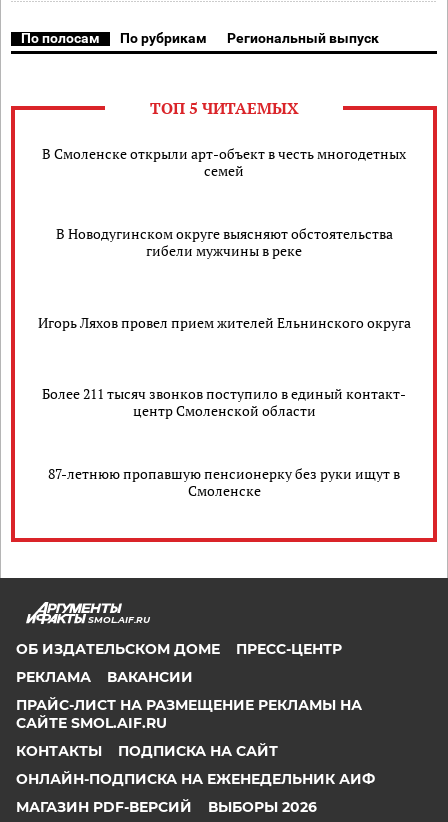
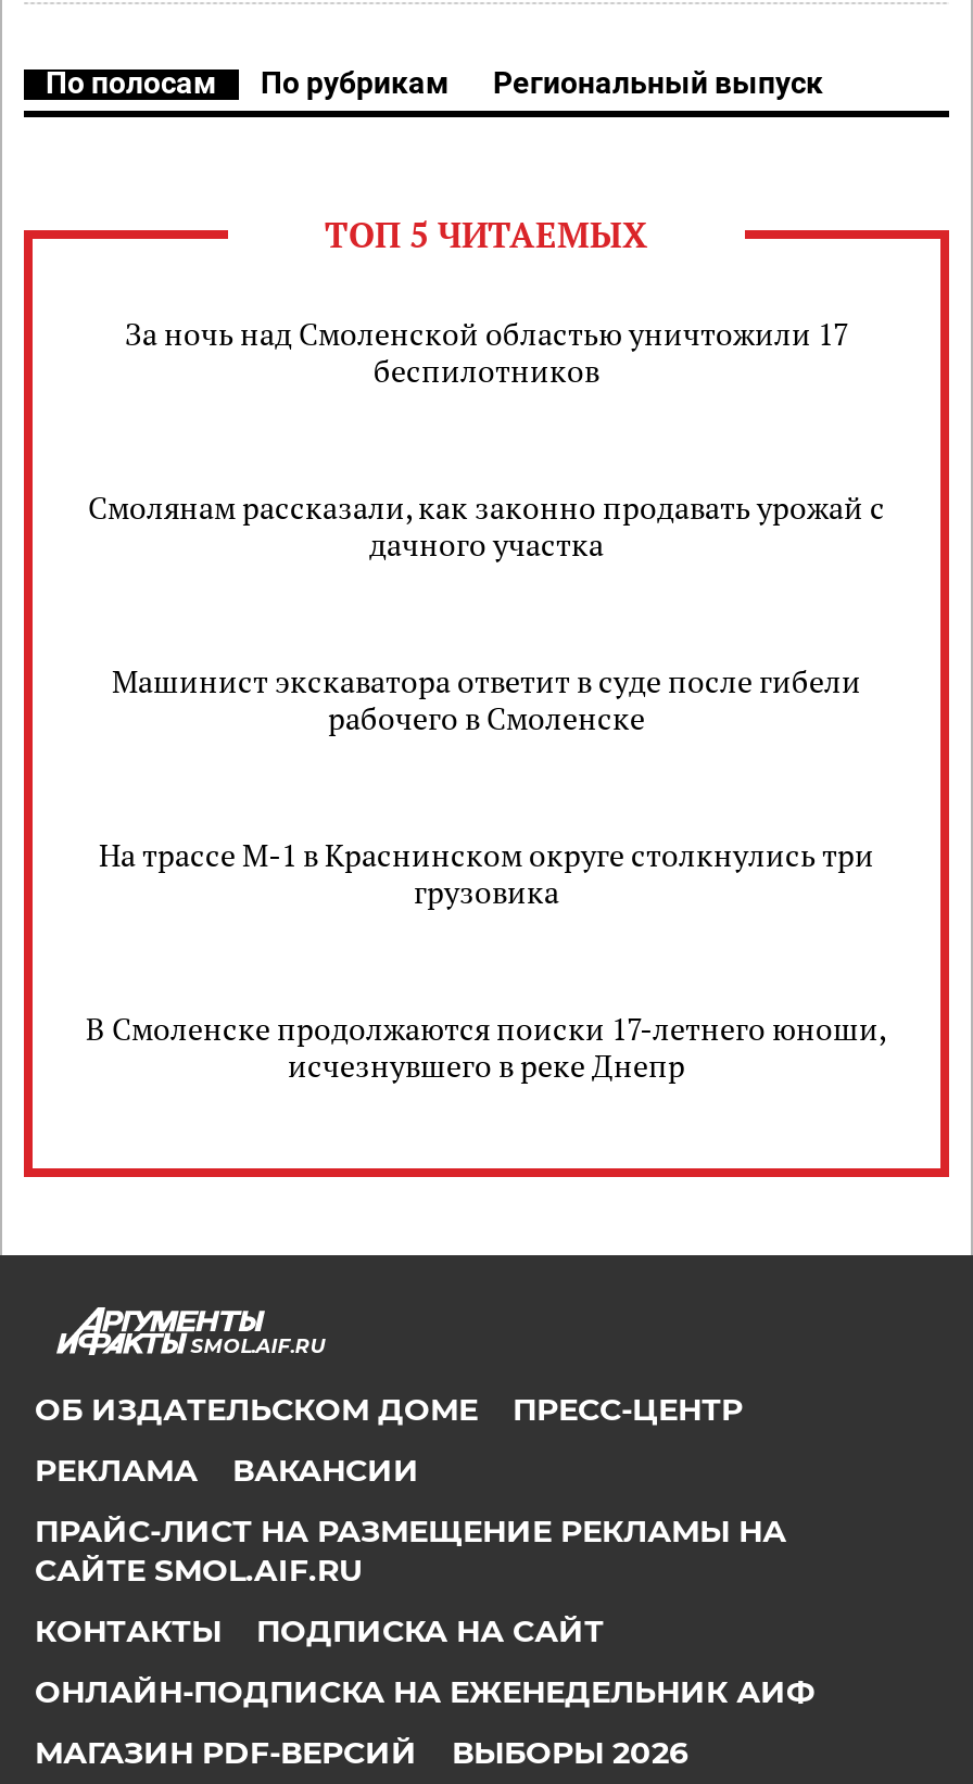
[42,144,406,180] В Смоленске открыли арт-объект в честь многодетных | семей -> [125,313,848,391] За ночь над Смоленской областью уничтожили 17 | беспилотников
[55,224,392,260] В Новодугинском округе выясняют обстоятельства | гибели мужчины в реке -> [88,486,885,565] Смолянам рассказали, как законно продавать урожай с | дачного участка
[37,312,410,331] Игорь Ляхов провел прием жителей Ельнинского округа -> [112,660,861,738] Машинист экскаватора ответит в суде после гибели | рабочего в Смоленске
[42,384,406,420] Более 211 тысяч звонков поступило в единый контакт- | центр Смоленской области -> [99,834,874,912] На трассе М-1 в Краснинском округе столкнулись три | грузовика
[48,464,400,500] 87-летнюю пропавшую пенсионерку без руки ищут в | Смоленске -> [86,1008,887,1086] В Смоленске продолжаются поиски 17-летнего юноши, | исчезнувшего в реке Днепр

